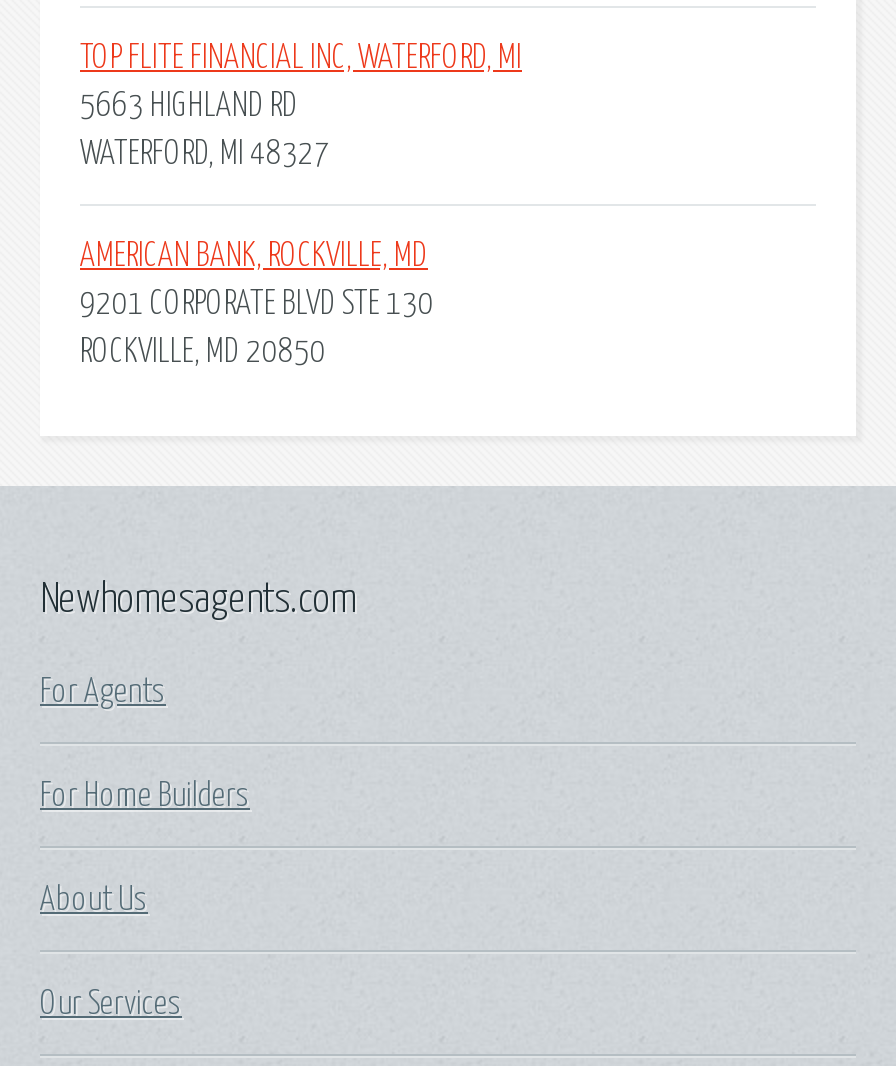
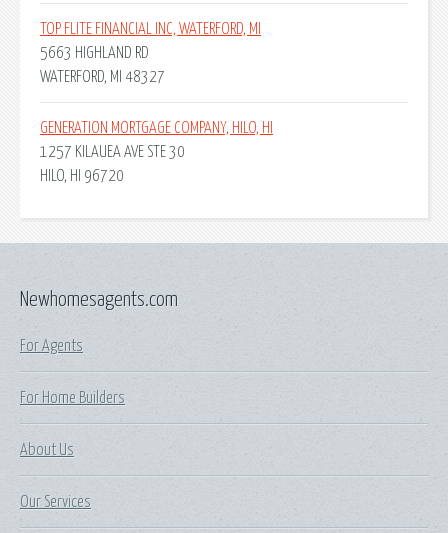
[80,241,434,369] AMERICAN BANK, ROCKVILLE, MD | 9201 CORPORATE BLVD STE 130 | ROCKVILLE, MD 20850 -> [40,120,273,184] GENERATION MORTGAGE COMPANY, HILO, HI | 1257 KILAUEA AVE STE 30 | HILO, HI 96720

